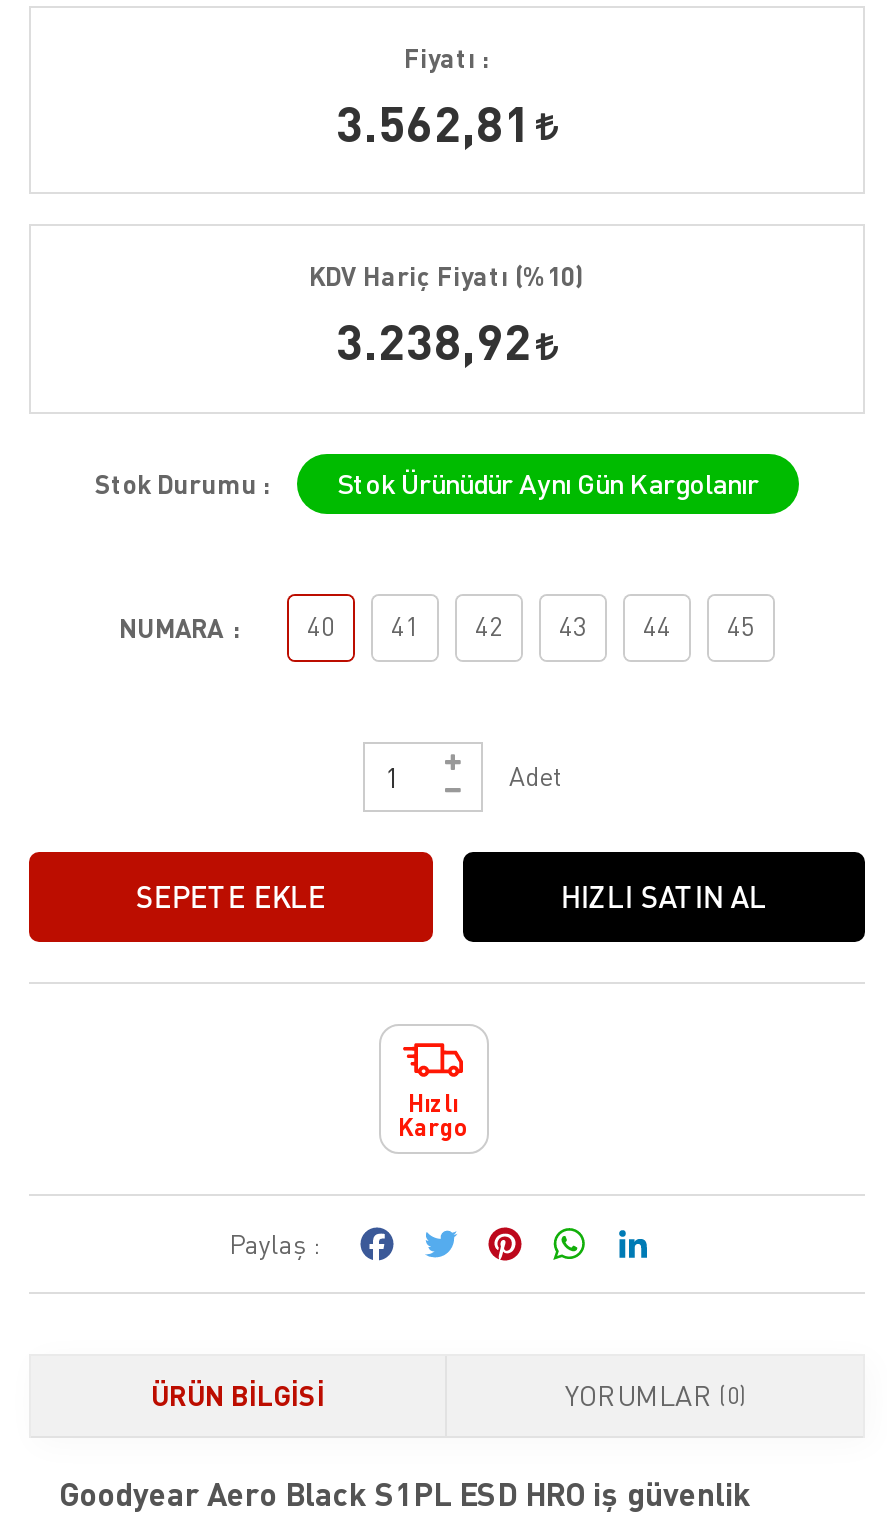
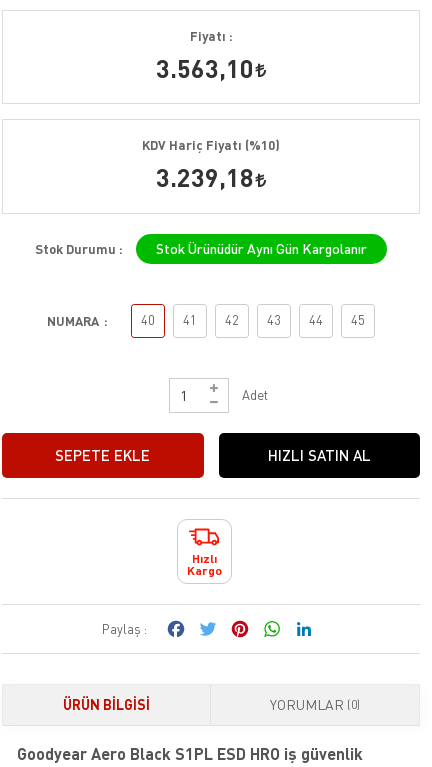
[336,91,544,151] 3.562,81 -> [155,53,259,83] 3.563,10
[336,310,544,370] 3.238,92 -> [155,162,259,192] 3.239,18

